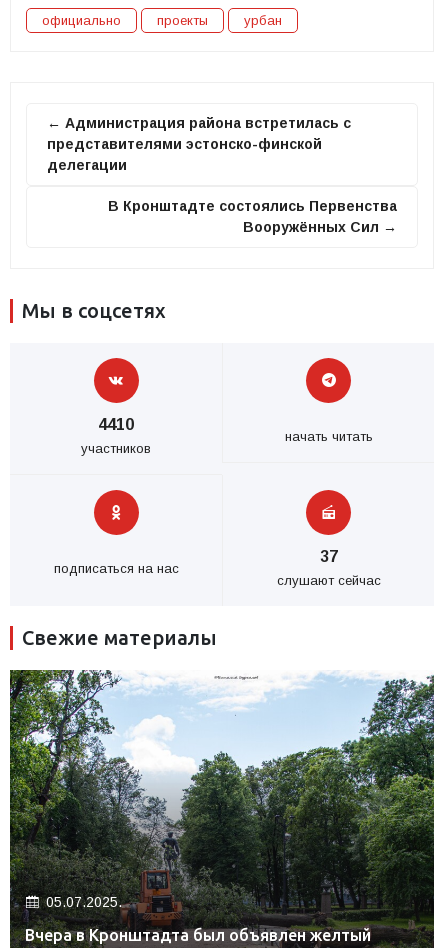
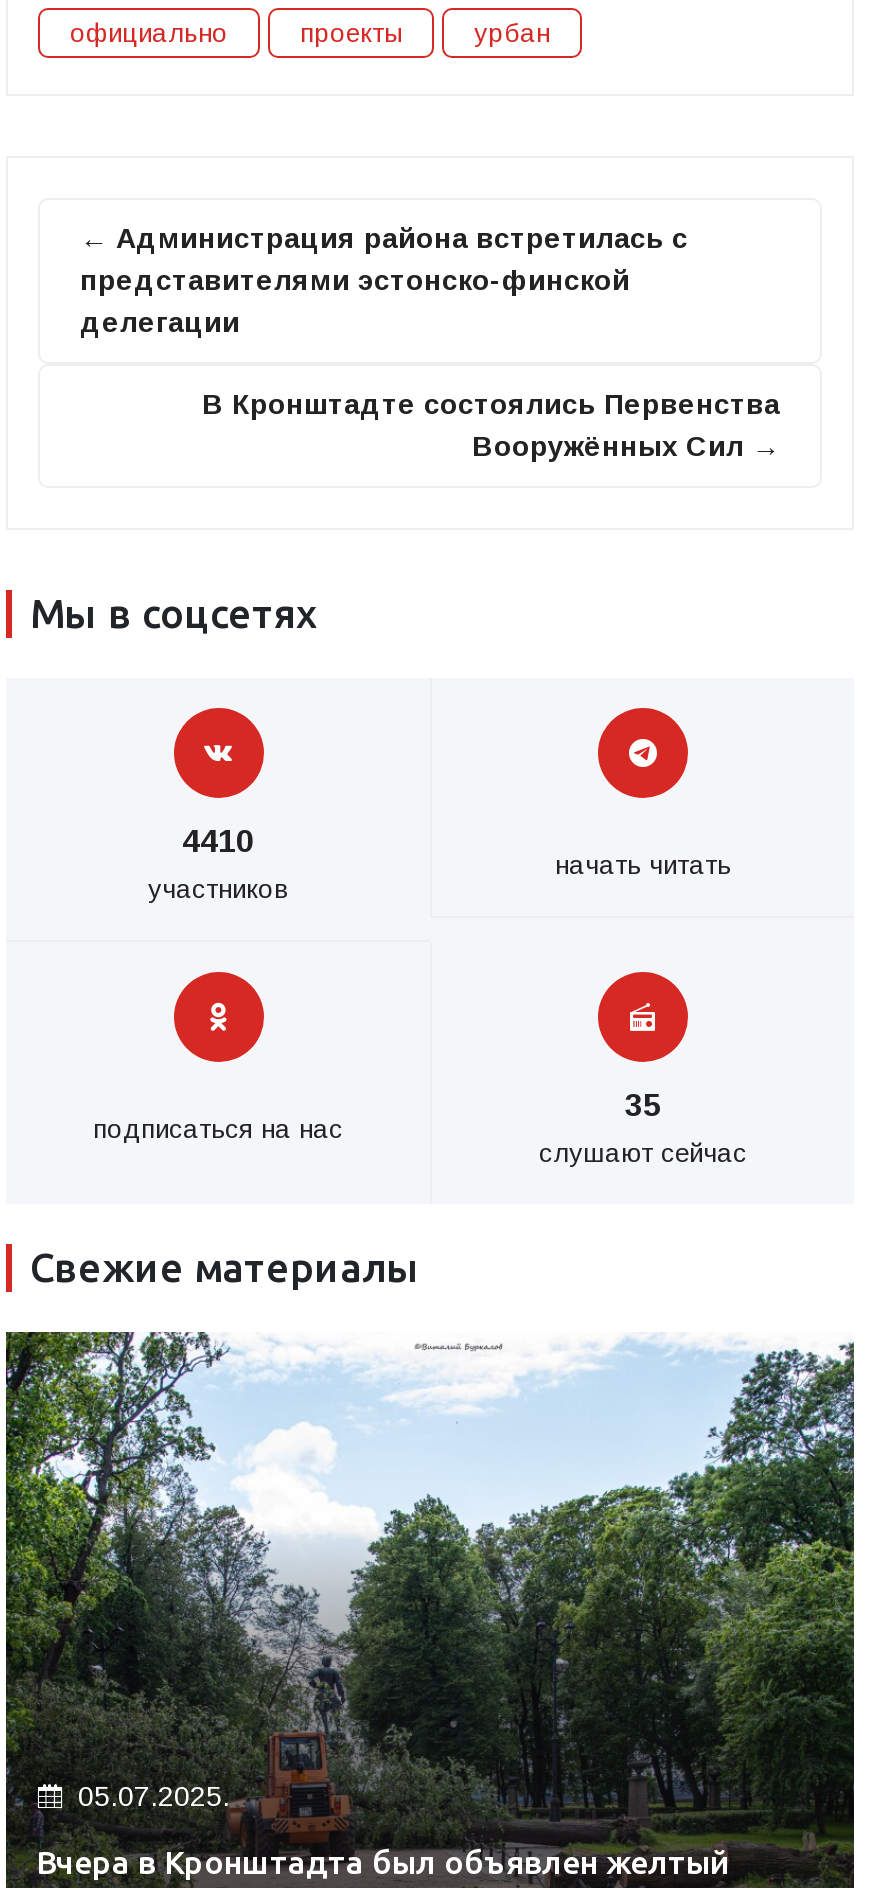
[319,548,337,565] 37 -> [625,1088,661,1122] 35

